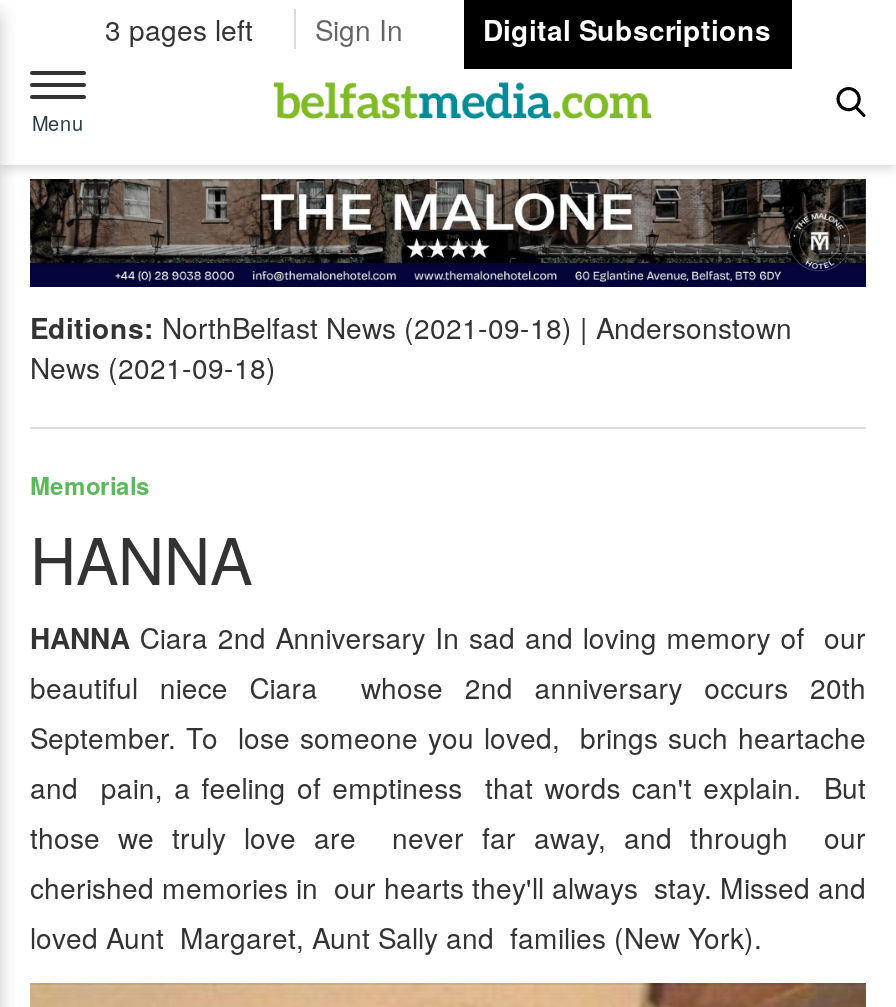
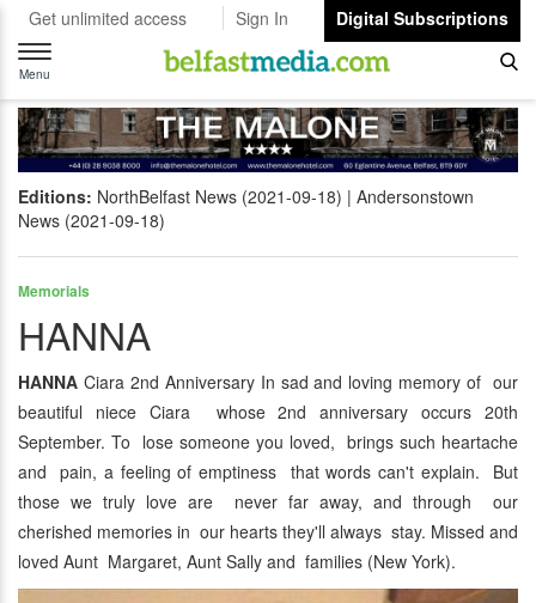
[105,9,253,49] 3 pages left -> [28,6,186,30] Get unlimited access

